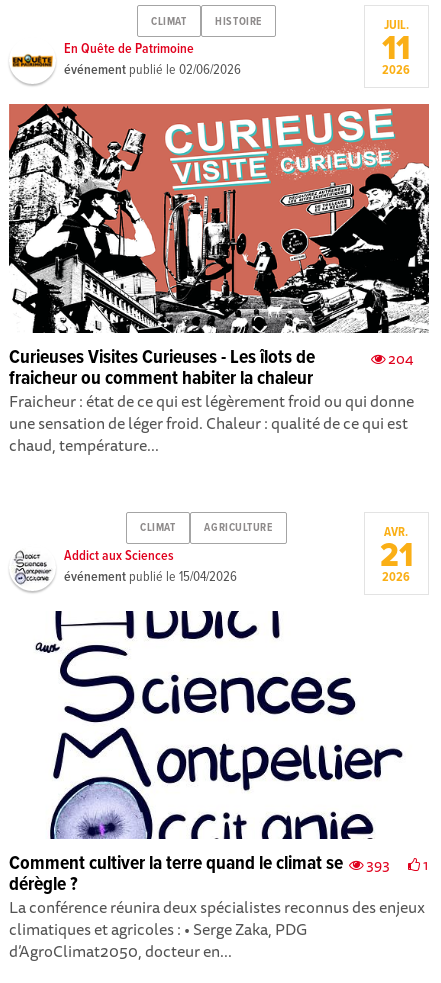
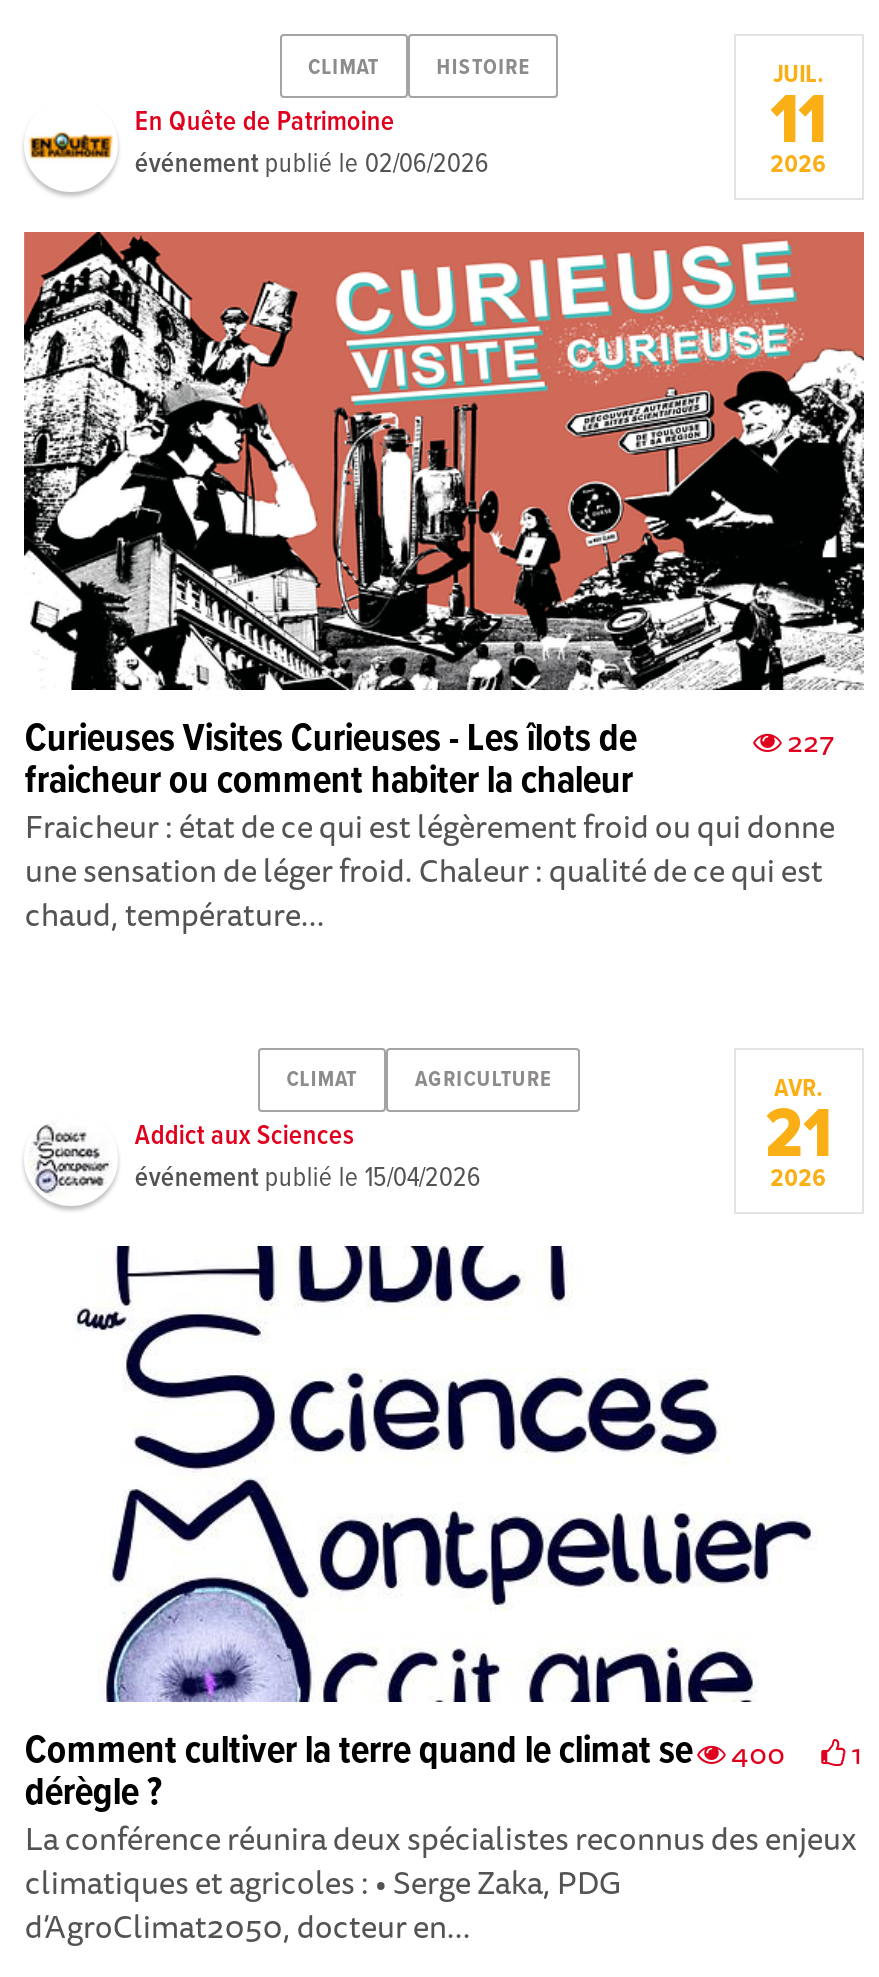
[385,347,414,370] 204 -> [781,717,833,763] 227
[9,851,429,877] Comment cultiver la terre quand le climat se 393 1 -> [25,1727,863,1779] Comment cultiver la terre quand le climat se 400 1

